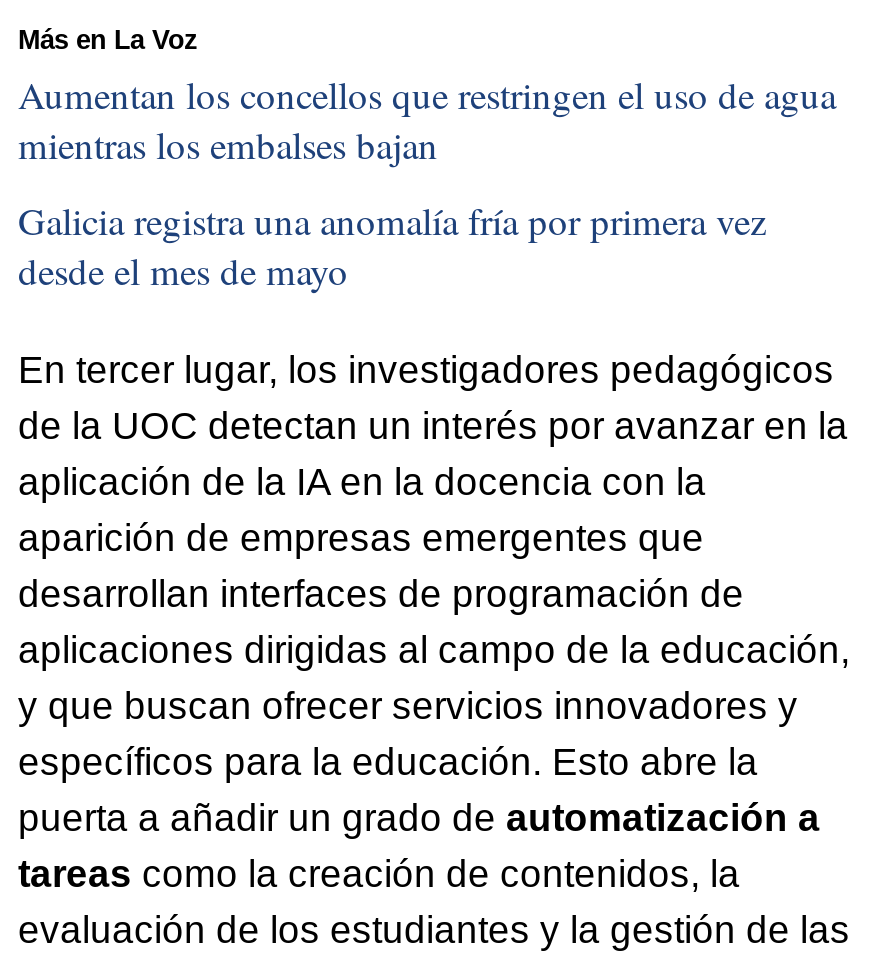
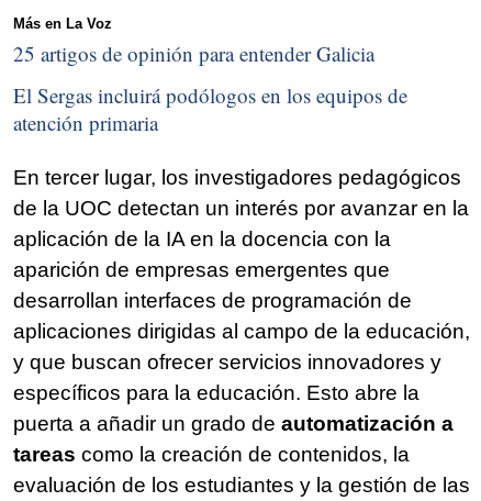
[18,69,836,169] Aumentan los concellos que restringen el uso de agua | mientras los embalses bajan -> [13,40,374,67] 25 artigos de opinión para entender Galicia
[18,194,766,294] Galicia registra una anomalía fría por primera vez | desde el mes de mayo -> [13,81,407,136] El Sergas incluirá podólogos en los equipos de | atención primaria

